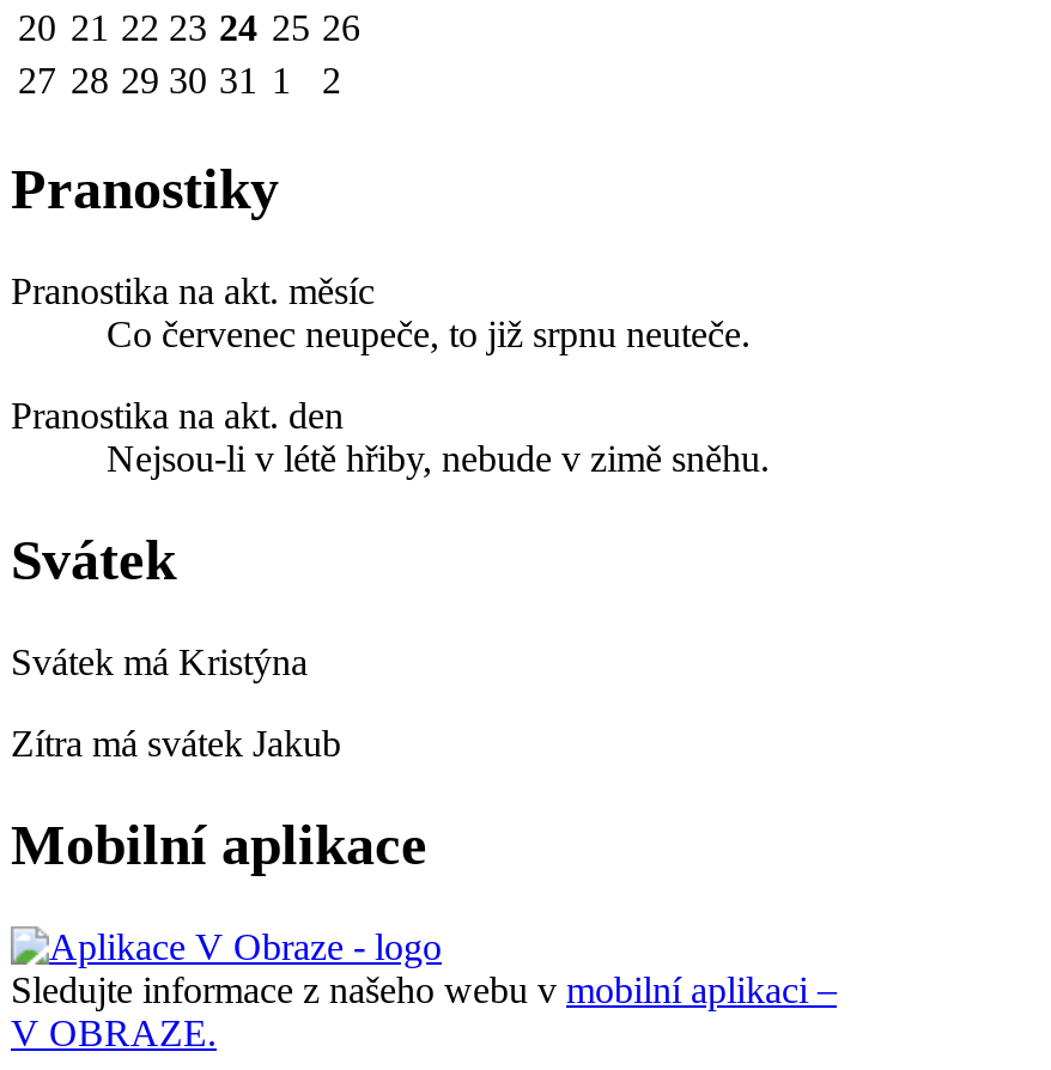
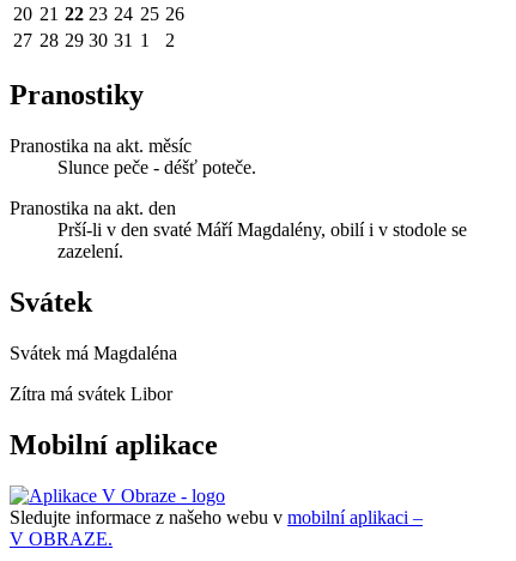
[107,313,751,354] Co červenec neupeče, to již srpnu neuteče. -> [57,157,256,177] Slunce peče - déšť poteče.
[107,438,770,479] Nejsou-li v létě hřiby, nebude v zimě sněhu. -> [57,219,467,261] Prší-li v den svaté Máří Magdalény, obilí i v stodole se | zazelení.
[11,641,308,682] Svátek má Kristýna -> [10,343,177,363] Svátek má Magdaléna
[11,722,341,763] Zítra má svátek Jakub -> [10,383,172,404] Zítra má svátek Libor

